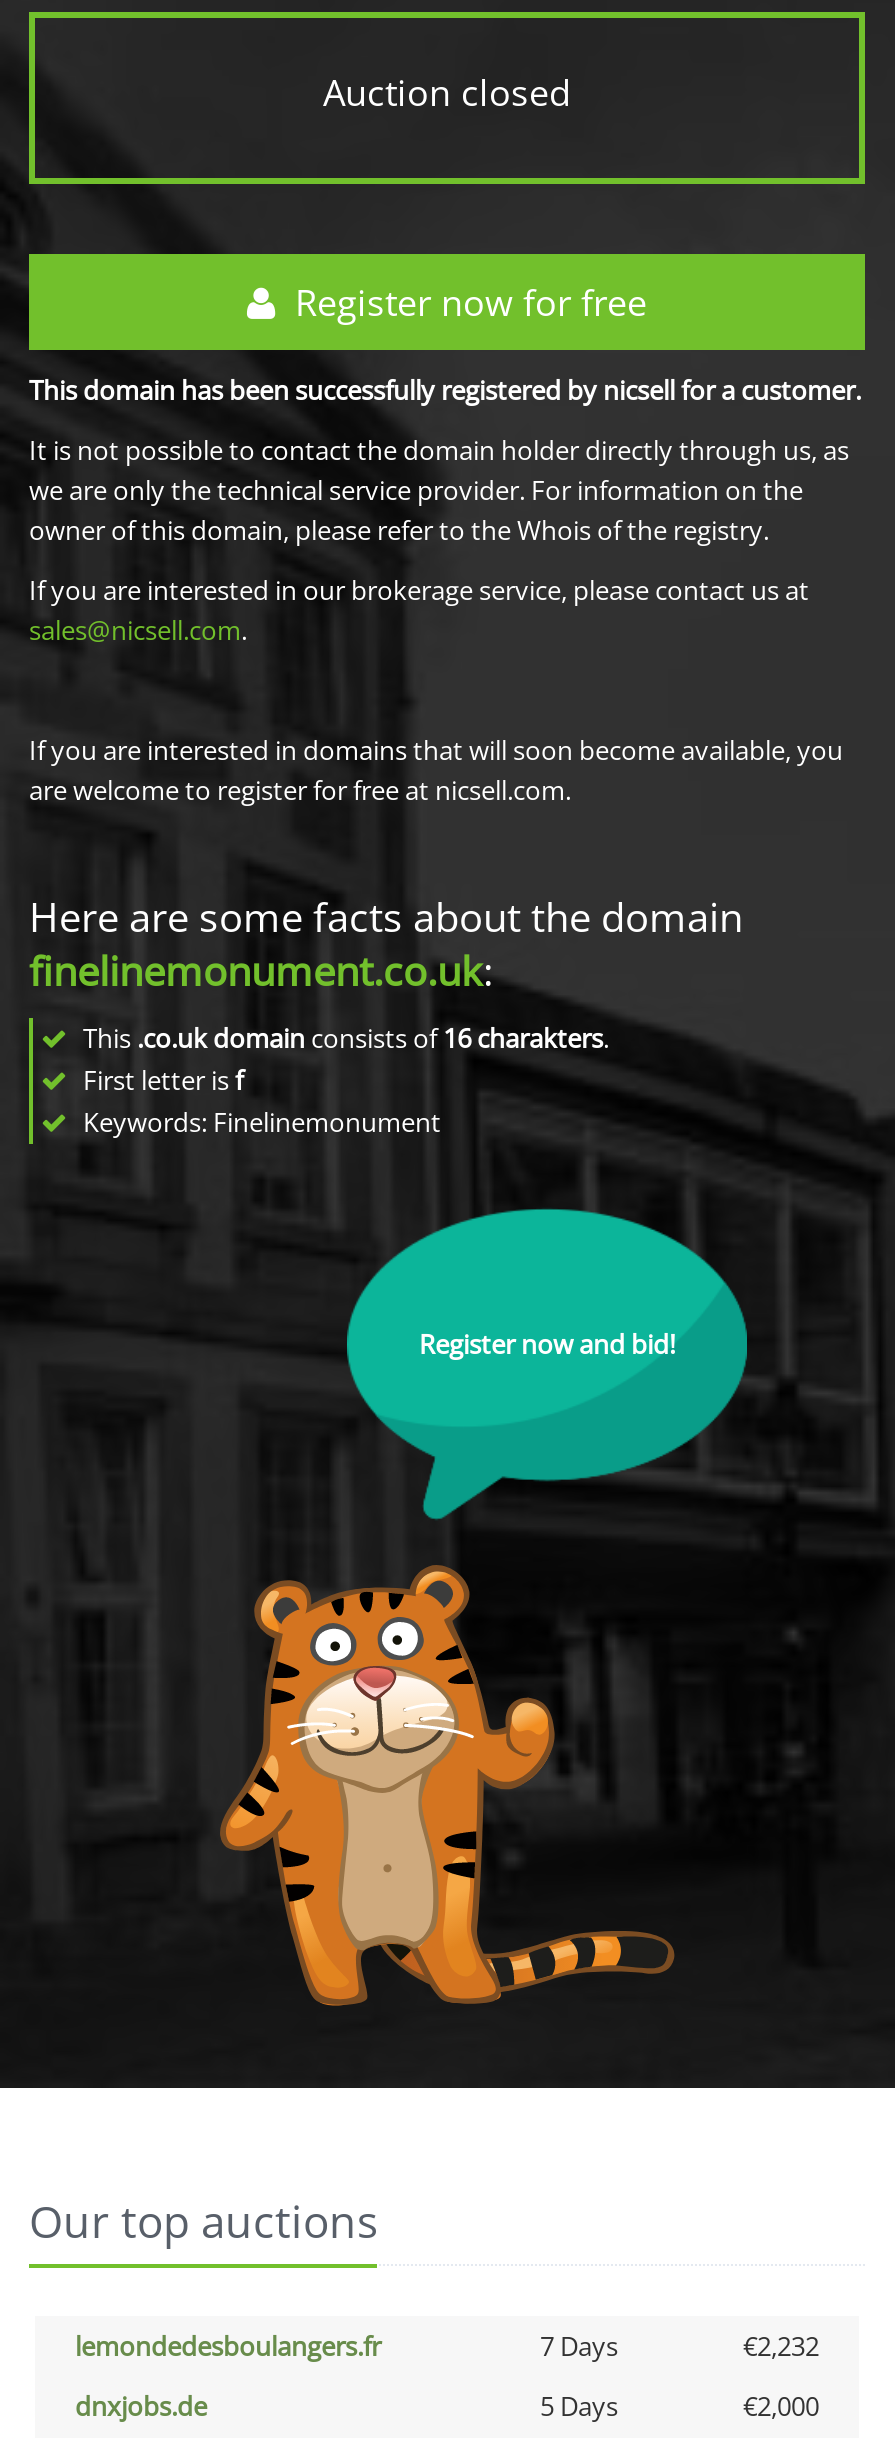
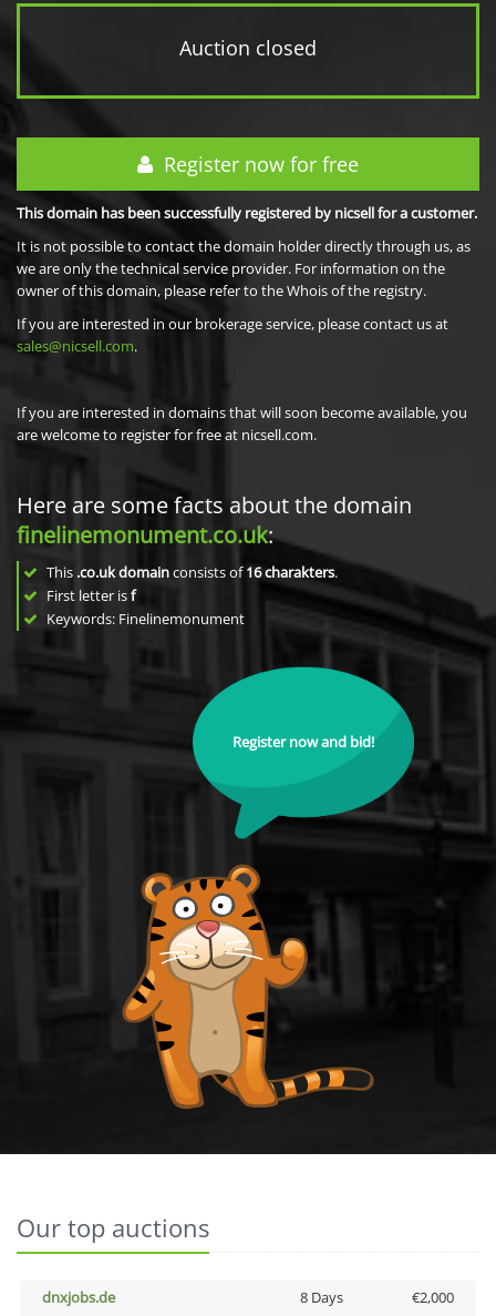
[75,2328,819,2364] lemondedesboulangers.fr | 7 Days | €2,232 -> none
[540,2388,618,2424] 5 Days -> [299,1287,343,1307] 8 Days

